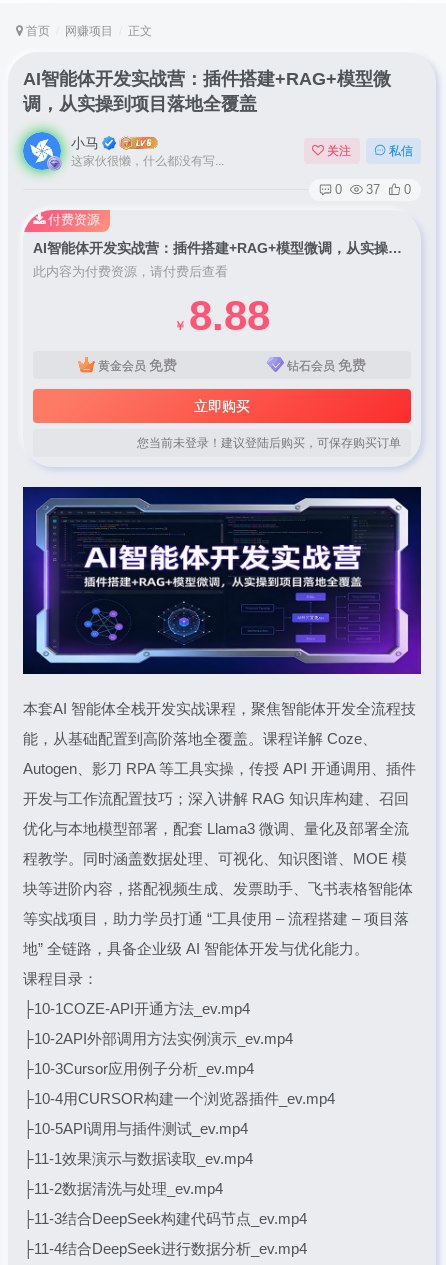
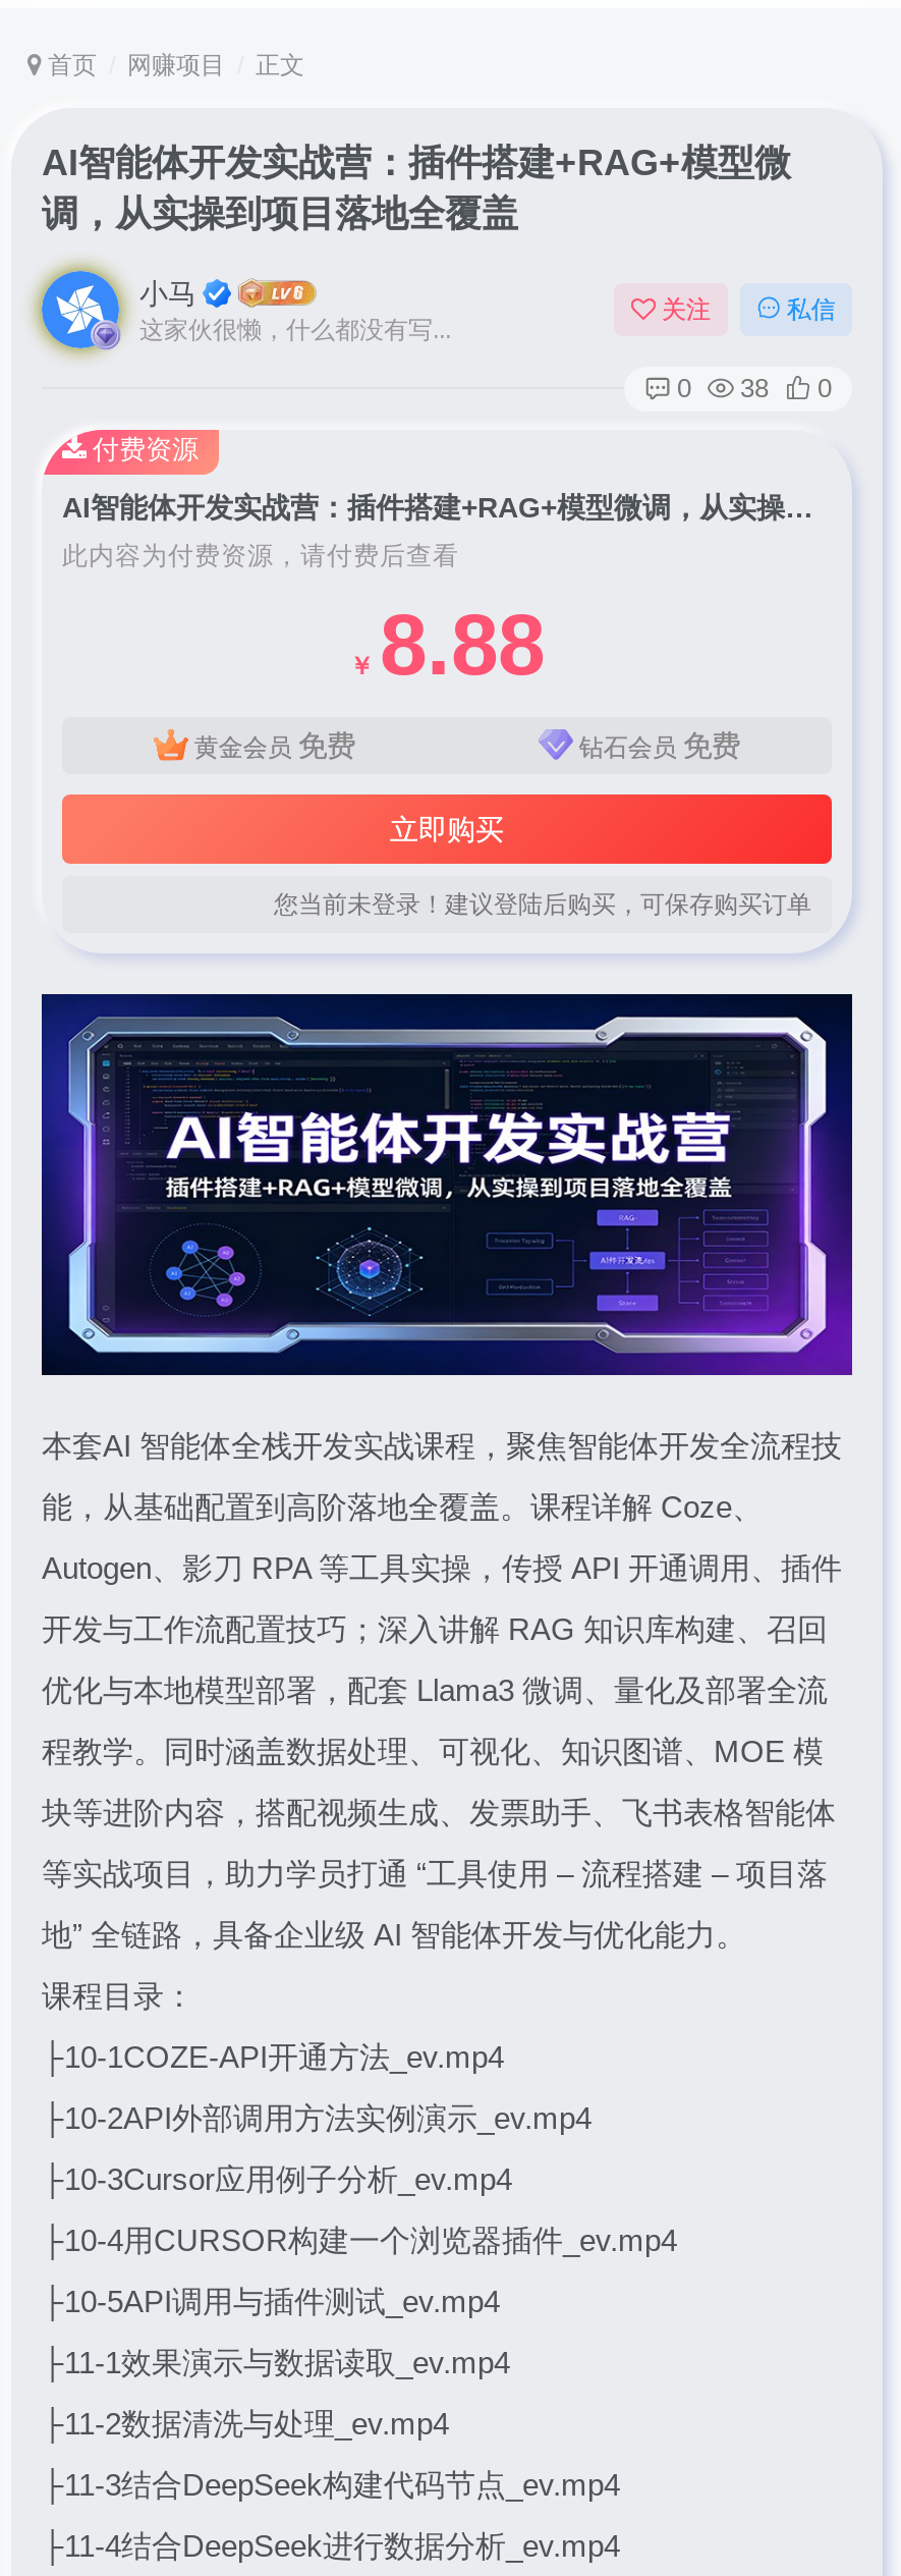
[335,182,411,197] 0 37 0 -> [677,373,832,403] 0 38 0

